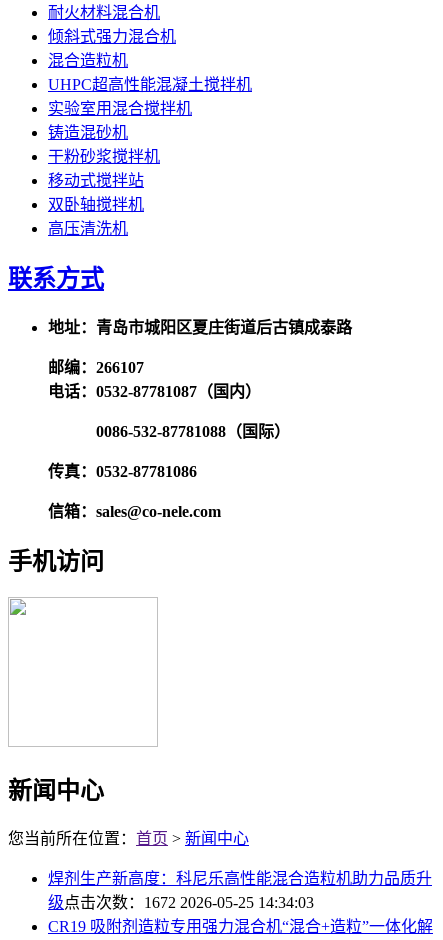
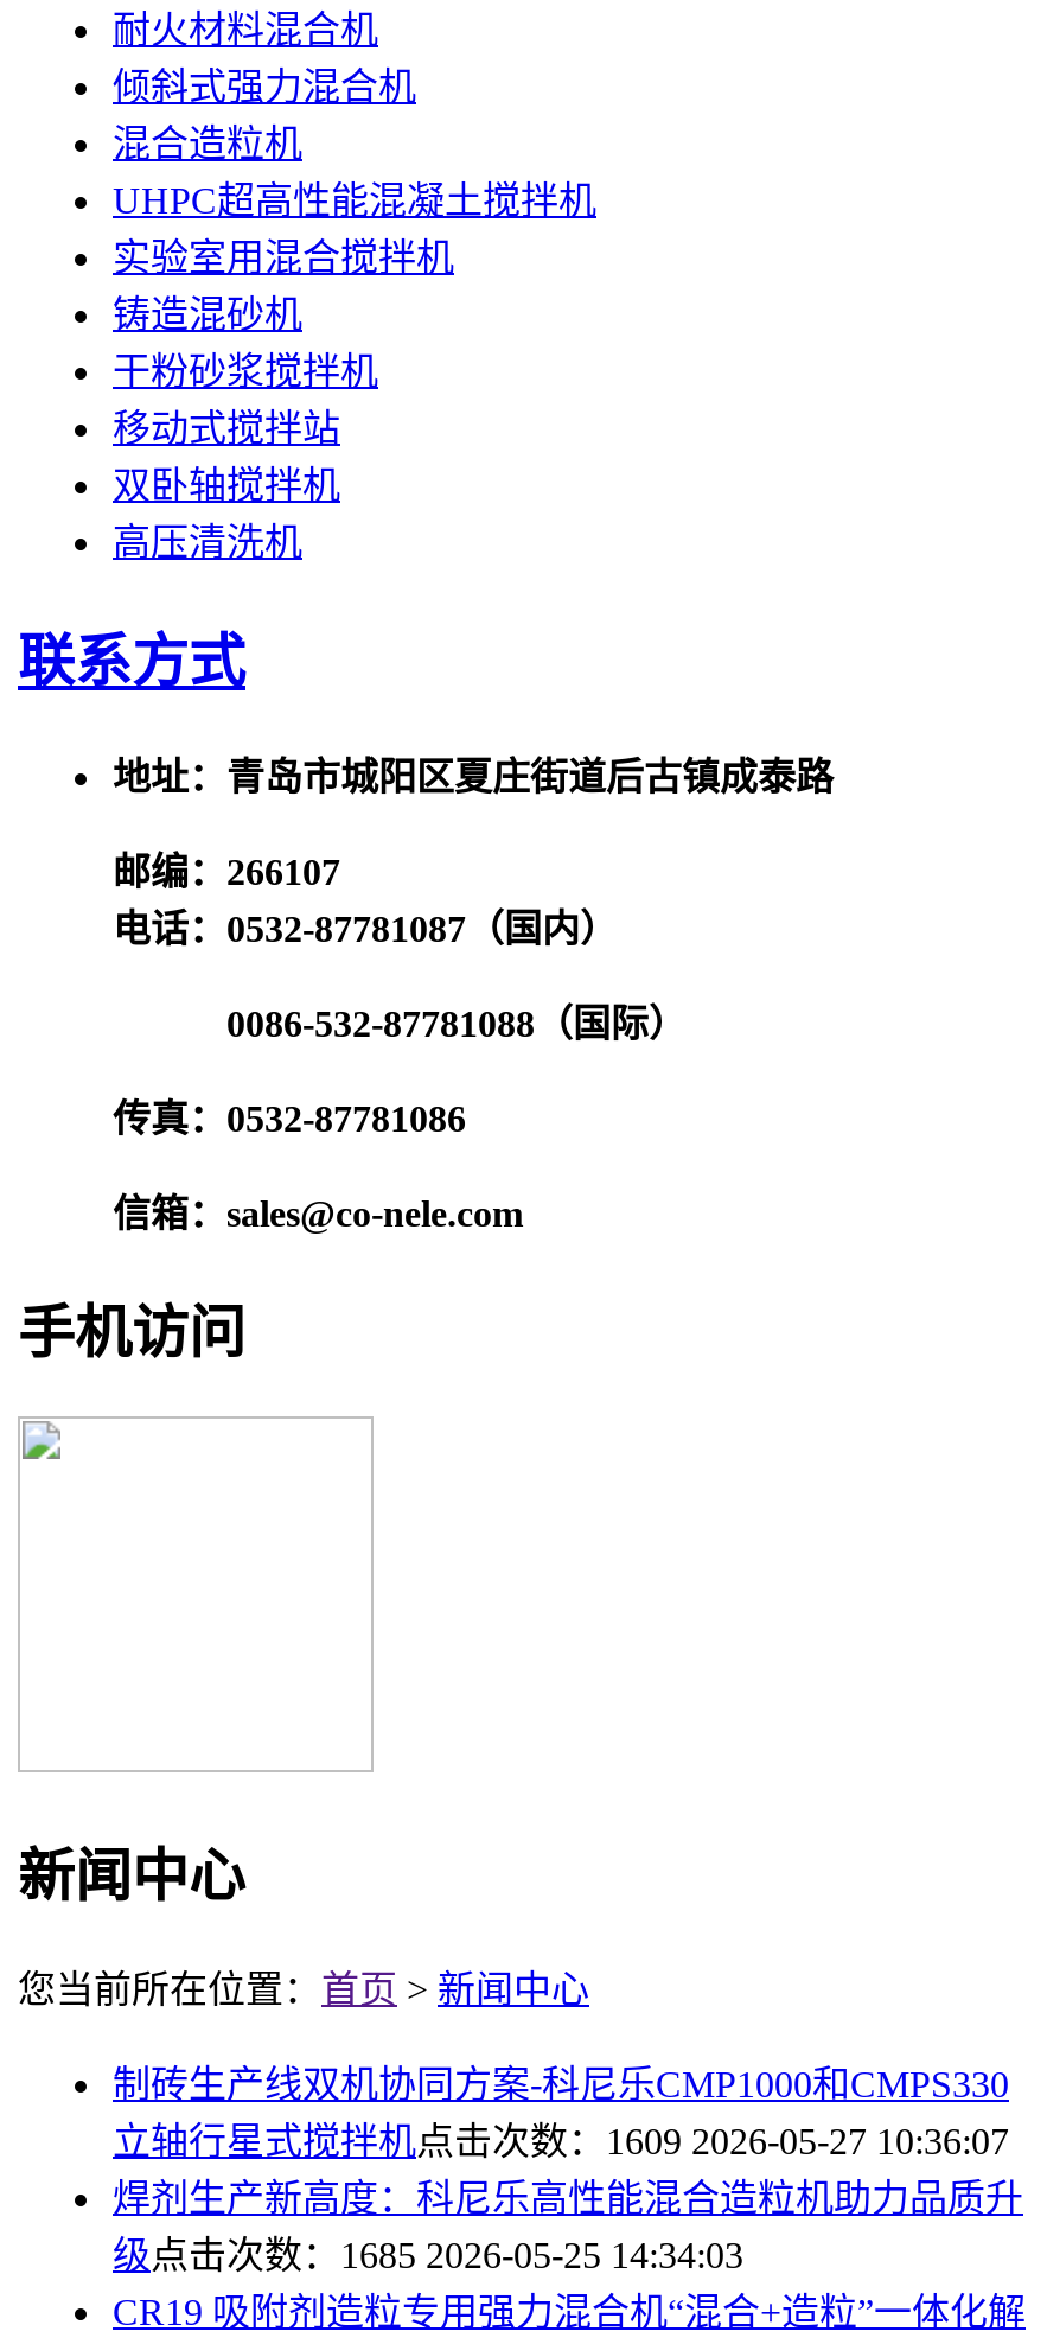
none -> [113,2065,1009,2162] 制砖生产线双机协同方案-科尼乐CMP1000和CMPS330 | 立轴行星式搅拌机点击次数：1609 2026-05-27 10:36:07
[48,894,314,911] 级点击次数：1672 2026-05-25 14:34:03 -> [113,2236,743,2276] 级点击次数：1685 2026-05-25 14:34:03

